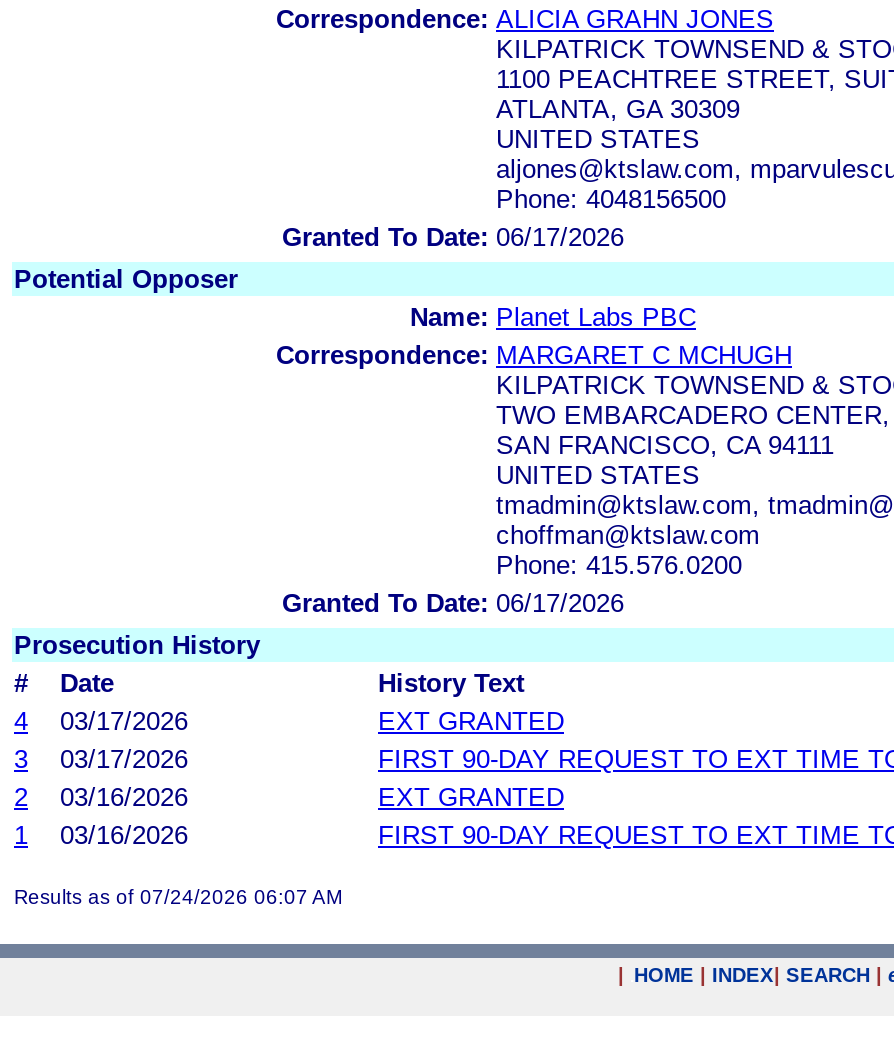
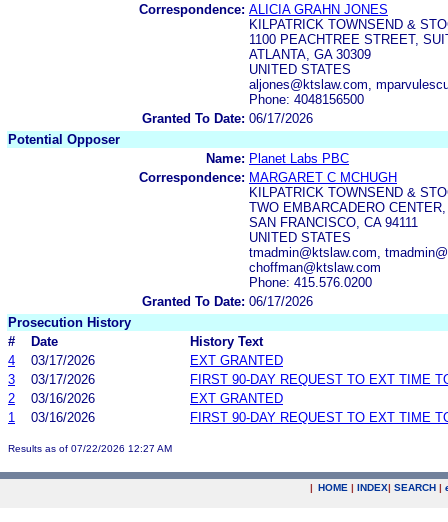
[14,886,342,908] Results as of 07/24/2026 06:07 AM -> [8,443,172,454] Results as of 07/22/2026 12:27 AM

